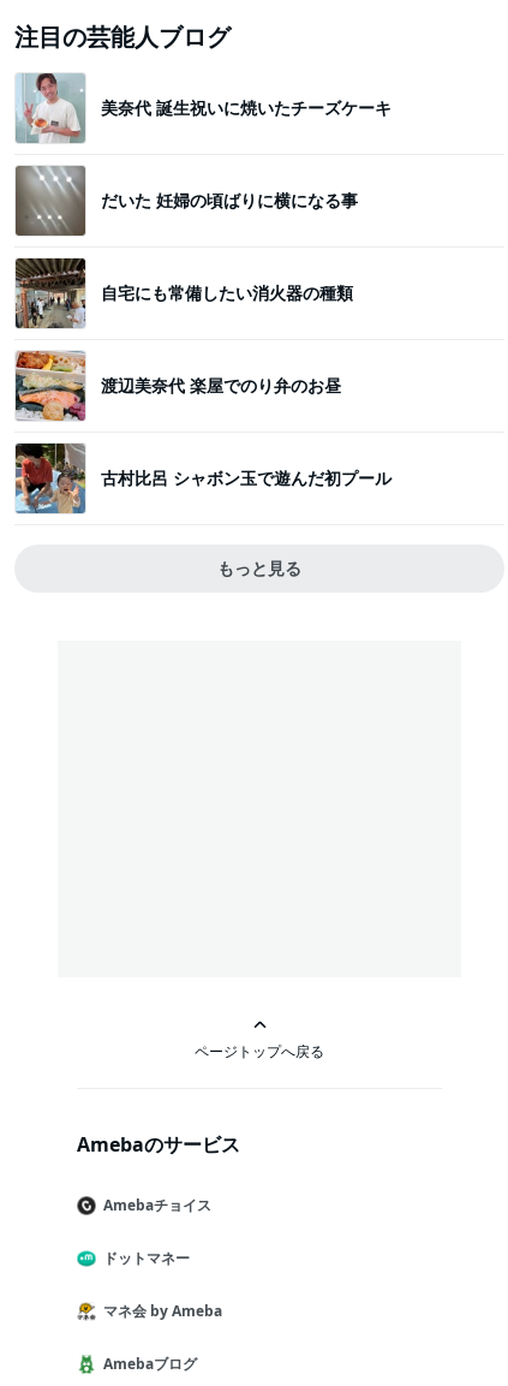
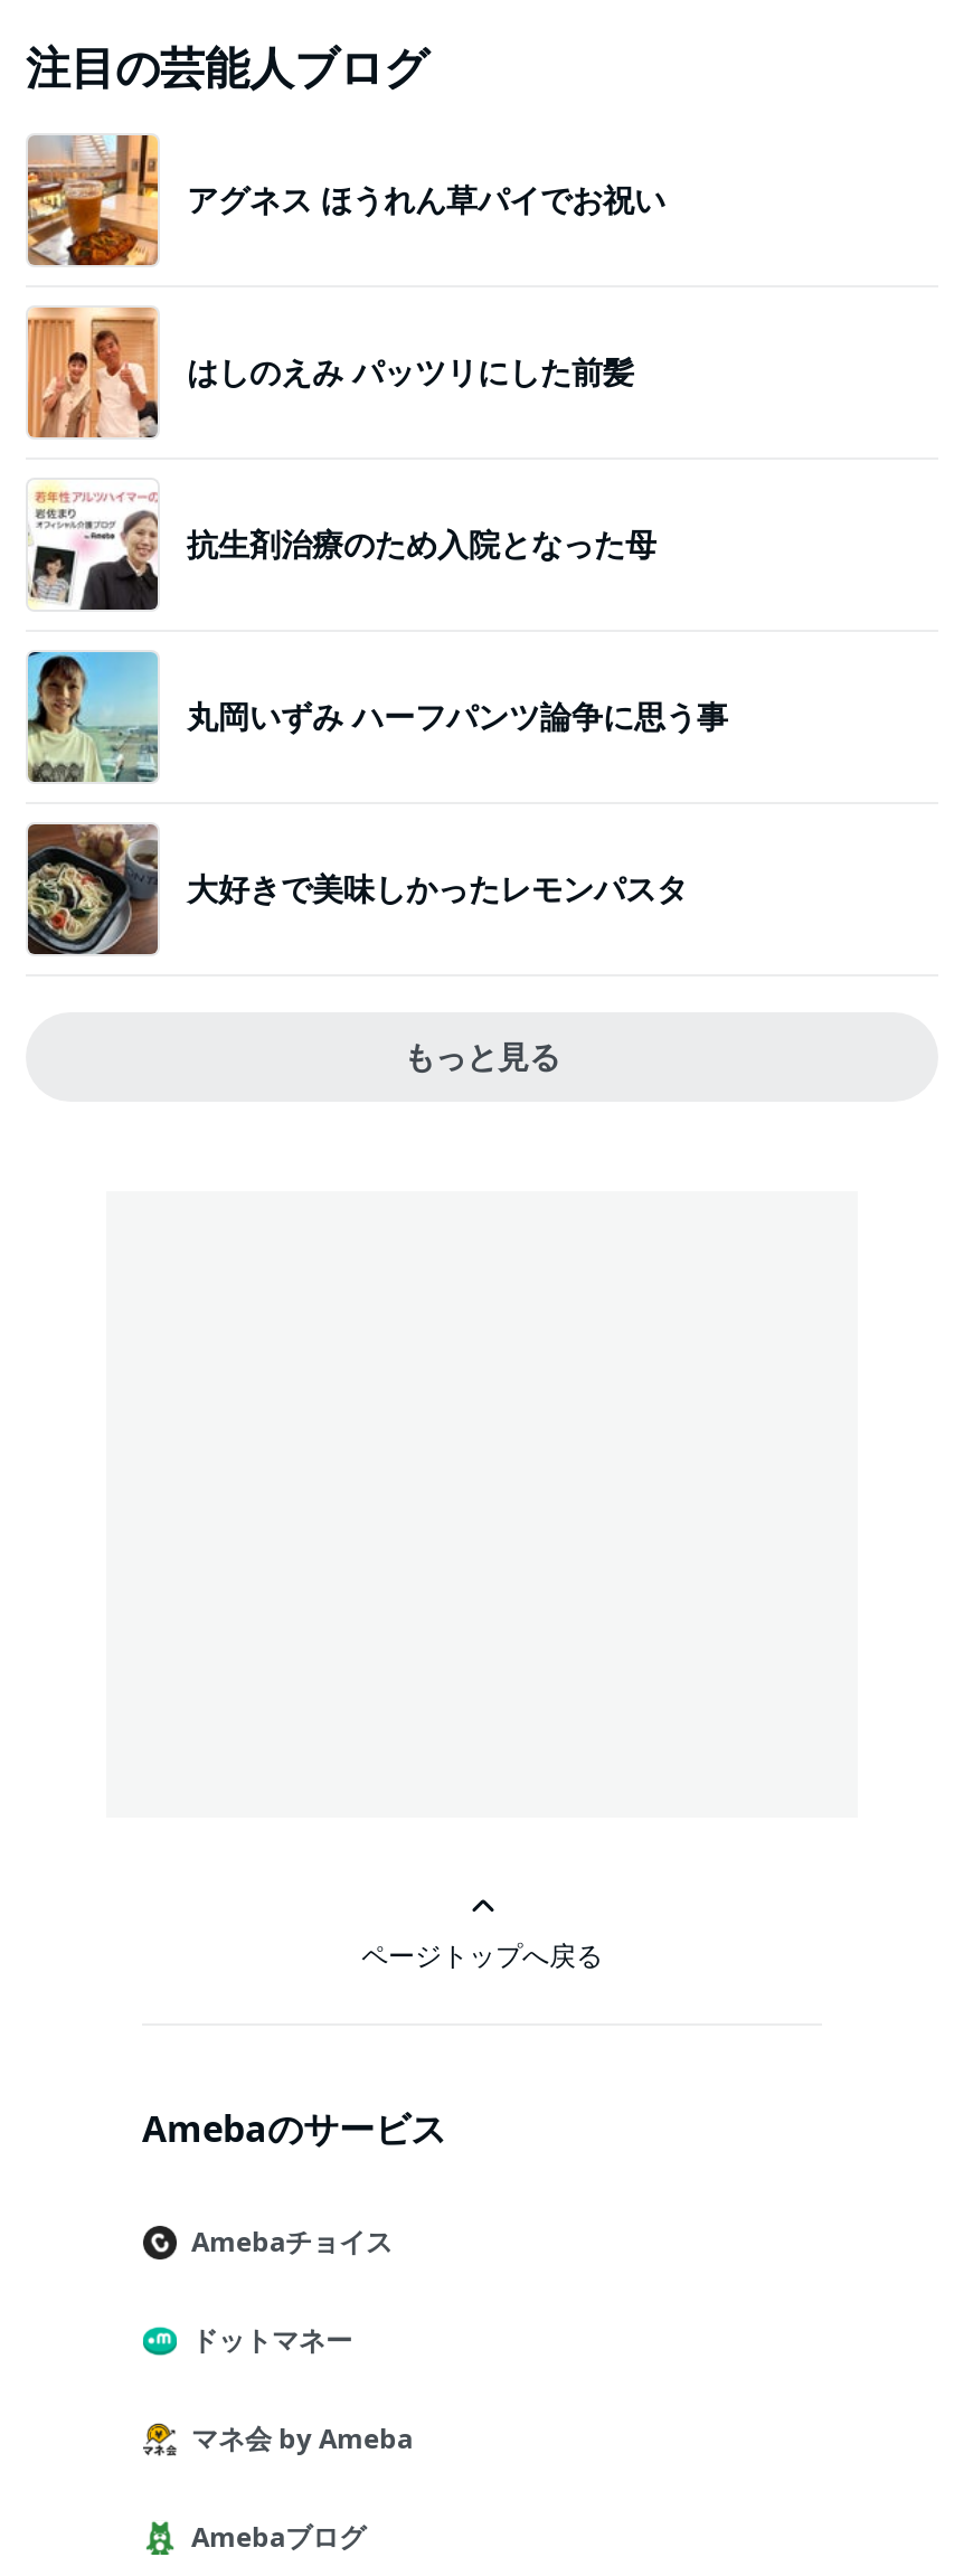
[14,72,392,144] [image] | 美奈代 誕生祝いに焼いたチーズケーキ -> [26,133,665,267] [image] | アグネス ほうれん草パイでお祝い
[14,165,358,237] [image] | だいた 妊婦の頃ばりに横になる事 -> [26,305,634,440] [image] | はしのえみ パッツリにした前髪
[14,257,353,329] [image] | 自宅にも常備したい消火器の種類 -> [28,480,656,612] [image] | 抗生剤治療のため入院となった母
[14,350,341,422] [image] | 渡辺美奈代 楽屋でのり弁のお昼 -> [26,650,728,784] [image] | 丸岡いずみ ハーフパンツ論争に思う事
[14,442,392,514] [image] | 古村比呂 シャボン玉で遊んだ初プール -> [26,822,688,956] [image] | 大好きで美味しかったレモンパスタ

